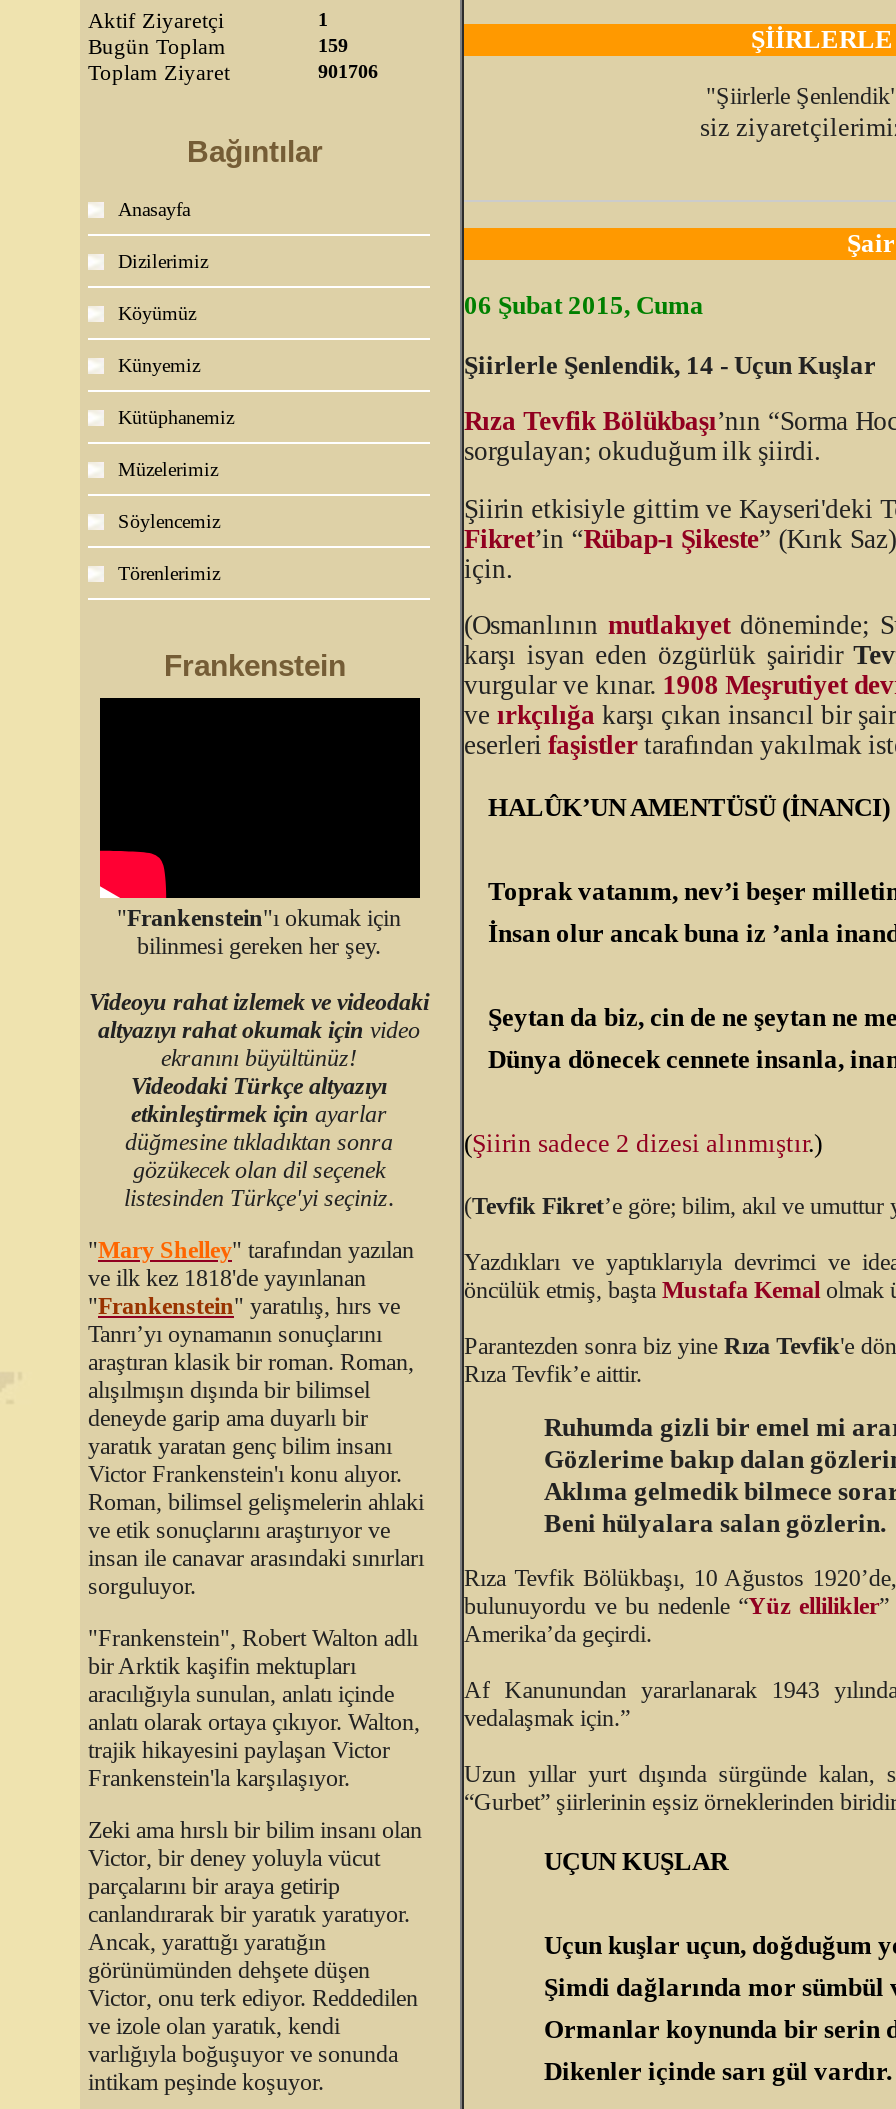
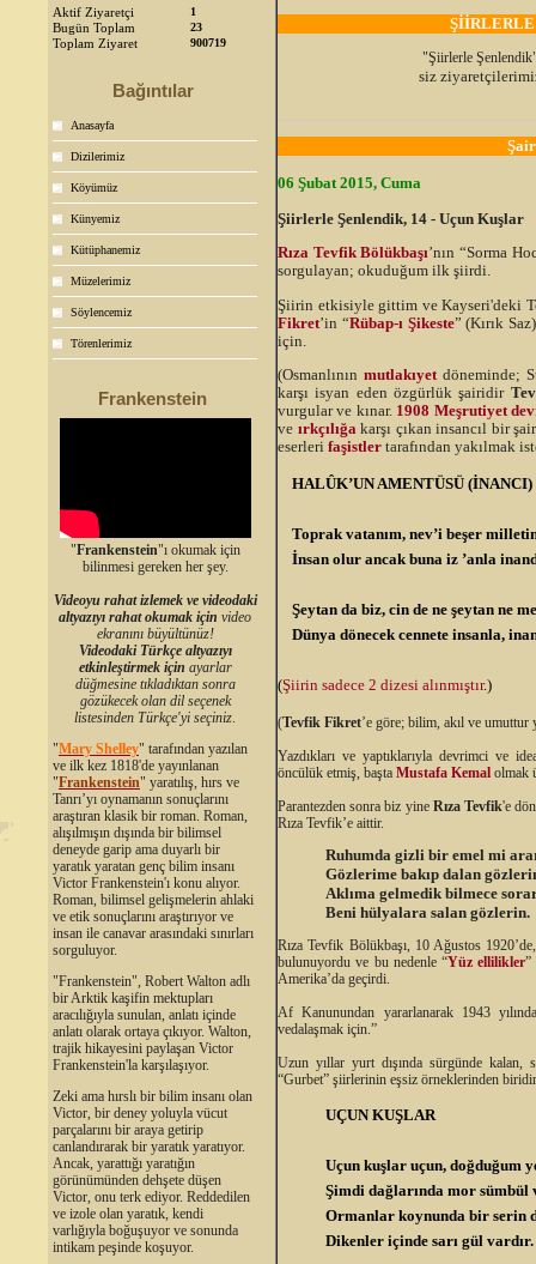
[318,35,348,57] 159 -> [190,21,202,34] 23
[318,61,378,83] 901706 -> [190,37,226,50] 900719

